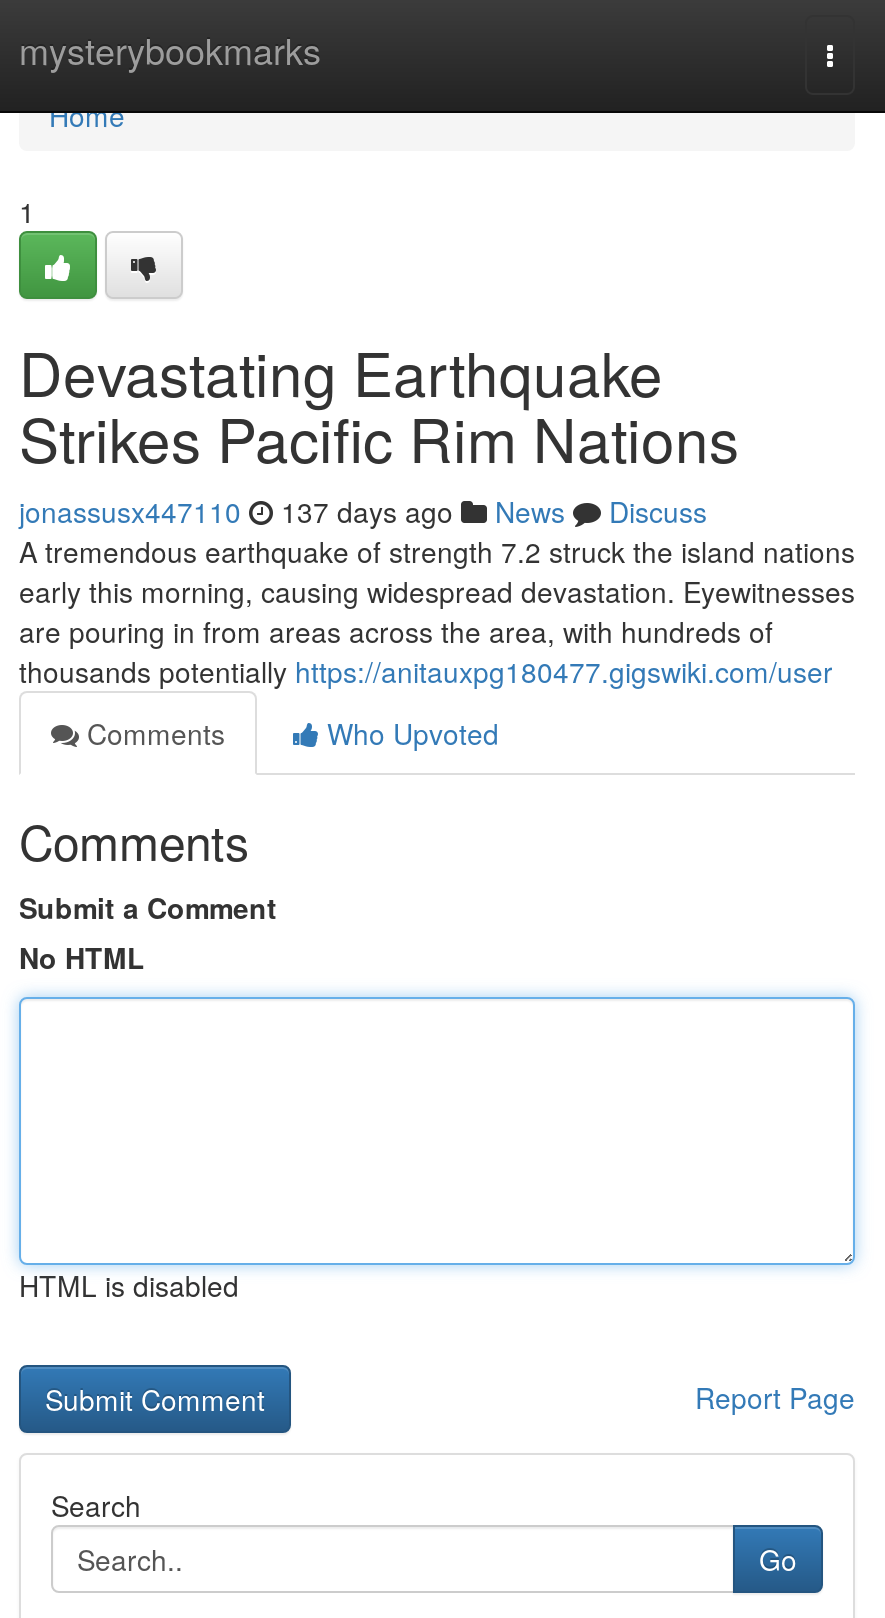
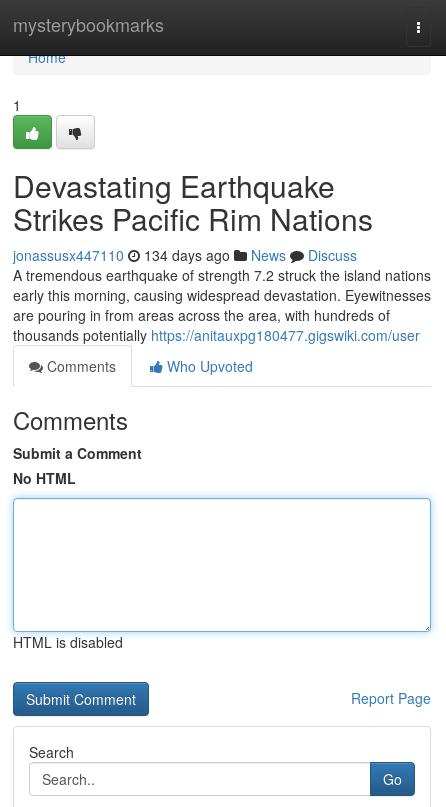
[19,491,707,531] jonassusx447110 137 days ago News Discuss -> [13,245,357,265] jonassusx447110 134 days ago News Discuss

